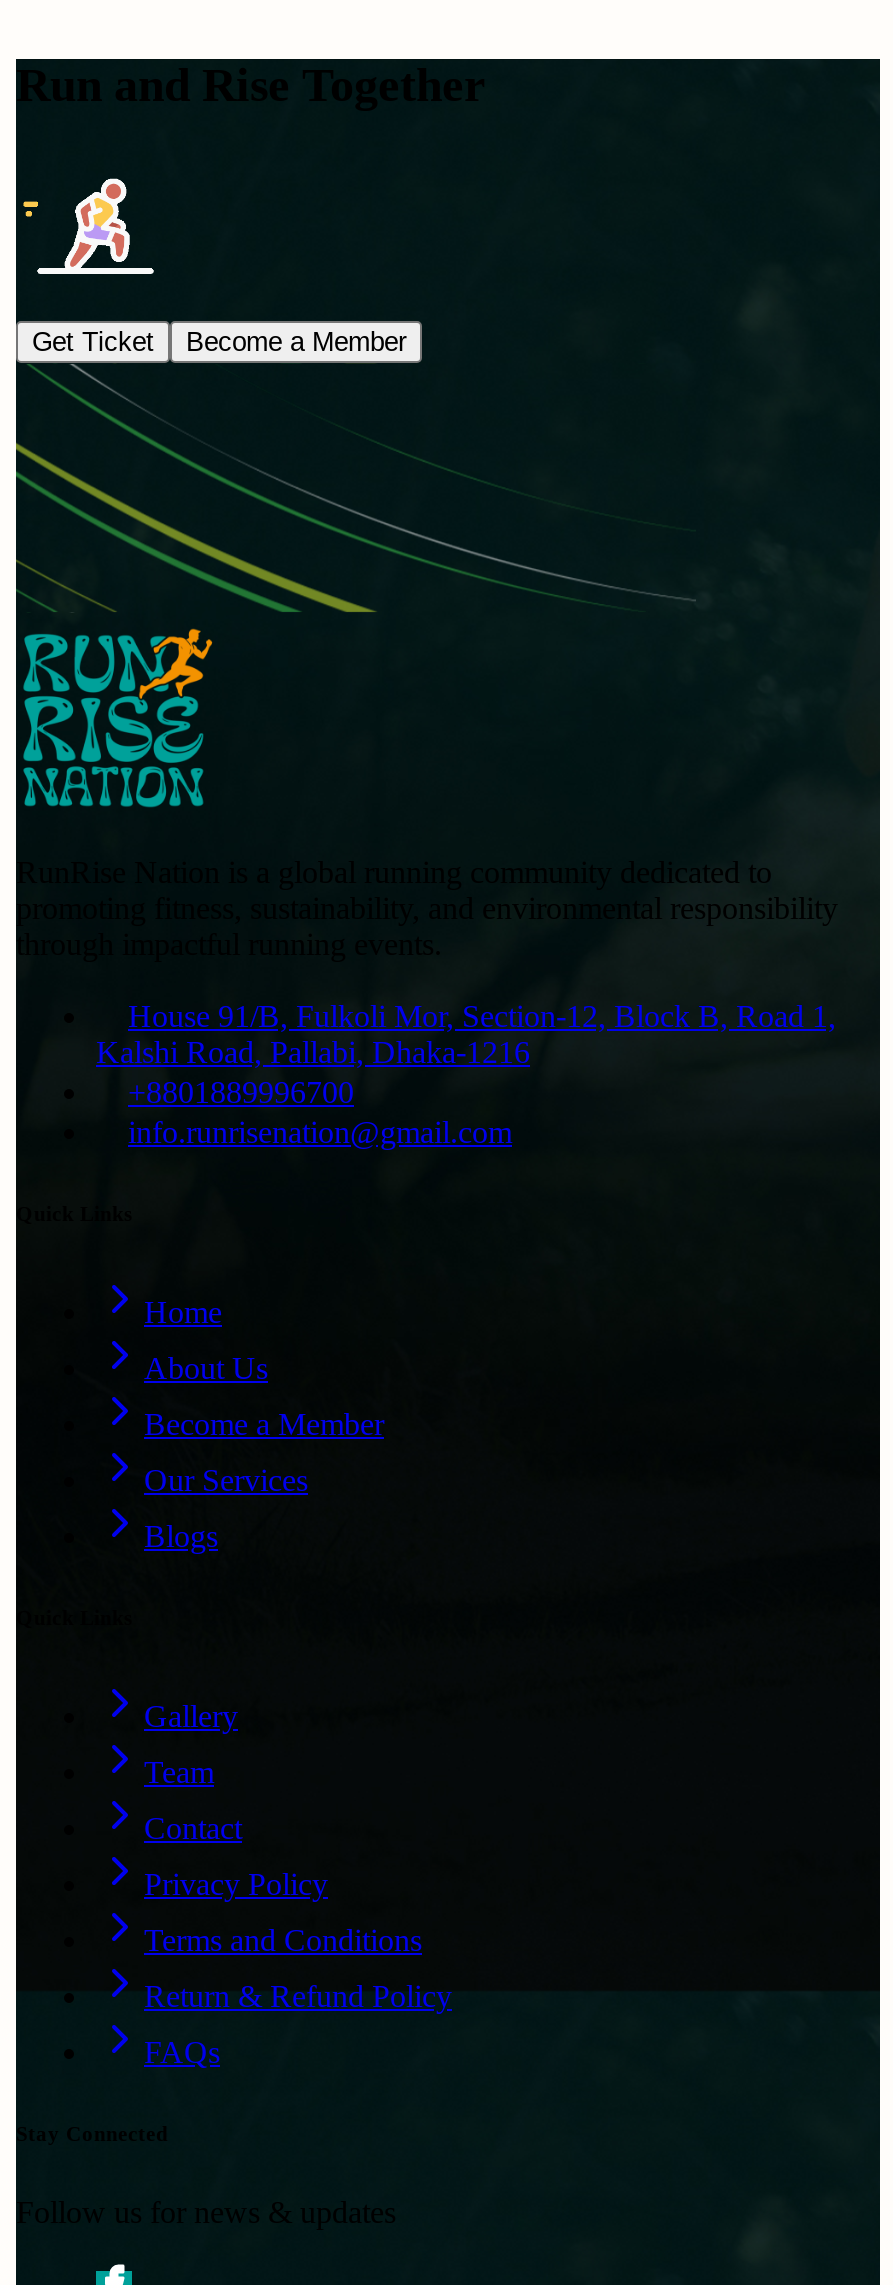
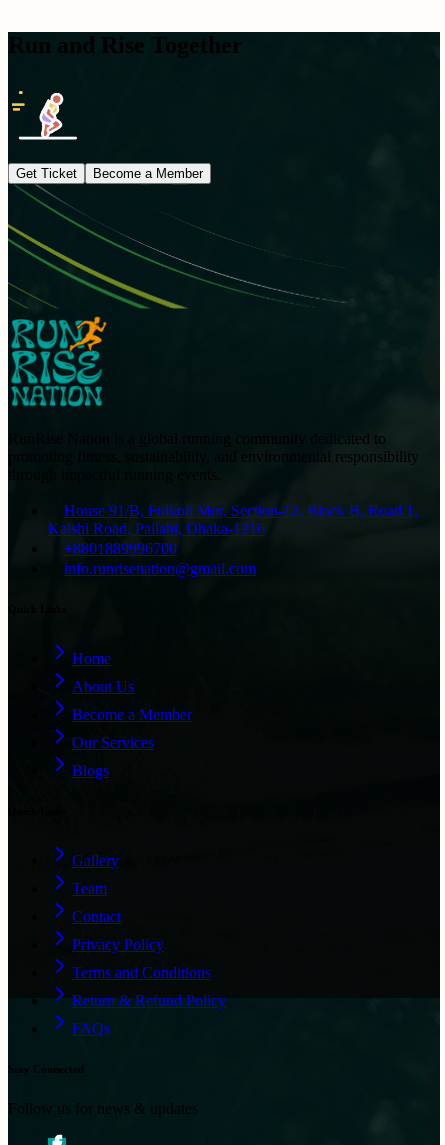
[62,195,132,271] [image] -> [16,90,65,138] [image]

